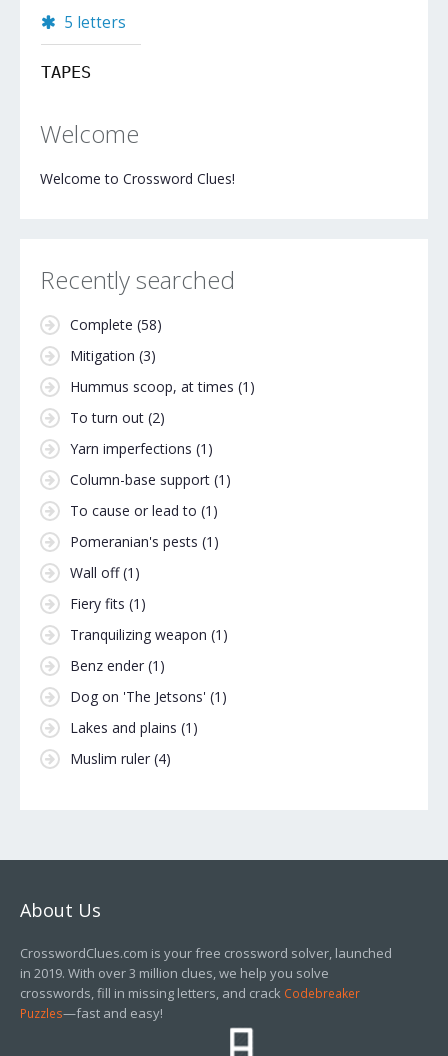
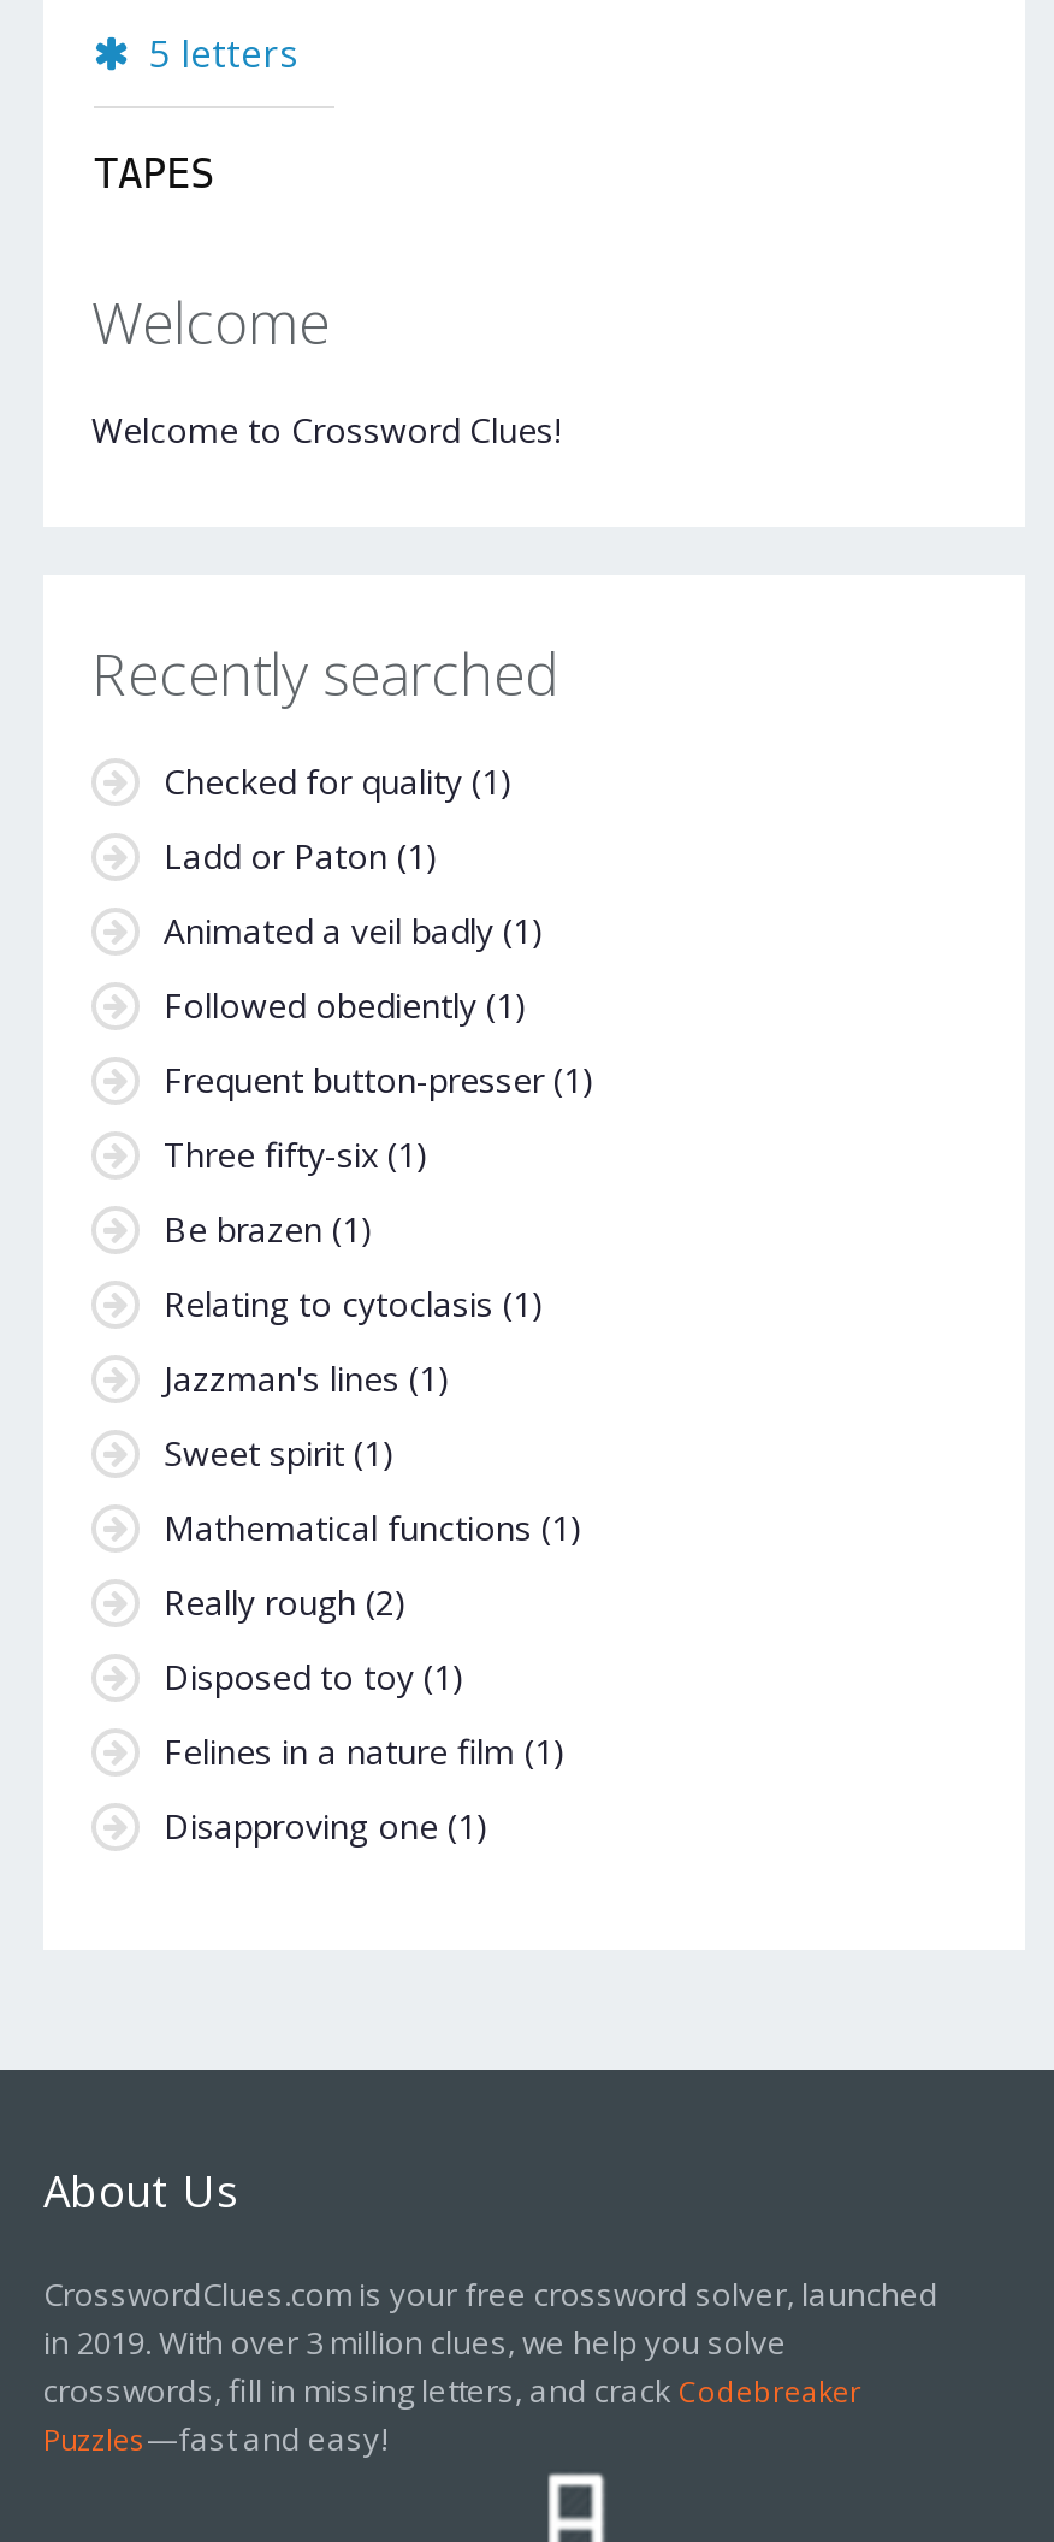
[70,315,162,334] Complete (58) -> [164,758,513,804] Checked for quality (1)
[70,346,156,365] Mitigation (3) -> [164,833,438,879] Ladd or Paton (1)
[70,377,255,396] Hummus scoop, at times (1) -> [164,908,544,953] Animated a veil badly (1)
[70,408,165,427] To turn out (2) -> [164,982,527,1028] Followed obediently (1)
[70,439,213,458] Yarn imperfections (1) -> [164,1057,594,1102] Frequent button-presser (1)
[70,470,231,489] Column-base support (1) -> [164,1131,428,1177] Three fifty-six (1)
[70,501,218,520] To cause or lead to (1) -> [164,1206,373,1252] Be brazen (1)
[70,532,219,551] Pomeranian's pests (1) -> [164,1281,544,1326] Relating to cytoclasis (1)
[70,563,140,582] Wall off (1) -> [164,1355,450,1401] Jazzman's lines (1)
[70,594,146,613] Fiery fits (1) -> [164,1430,395,1476] Sweet spirit (1)
[70,625,228,644] Tranquilizing weapon (1) -> [164,1504,582,1550] Mathematical functions (1)
[70,656,165,675] Benz ender (1) -> [164,1579,407,1625] Really rough (2)
[70,687,227,706] Dog on 'The Jetsons' (1) -> [164,1654,464,1699] Disposed to toy (1)
[70,718,198,737] Lakes and plains (1) -> [164,1728,566,1774] Felines in a nature film (1)
[70,749,171,768] Muslim ruler (4) -> [164,1803,488,1849] Disapproving one (1)

